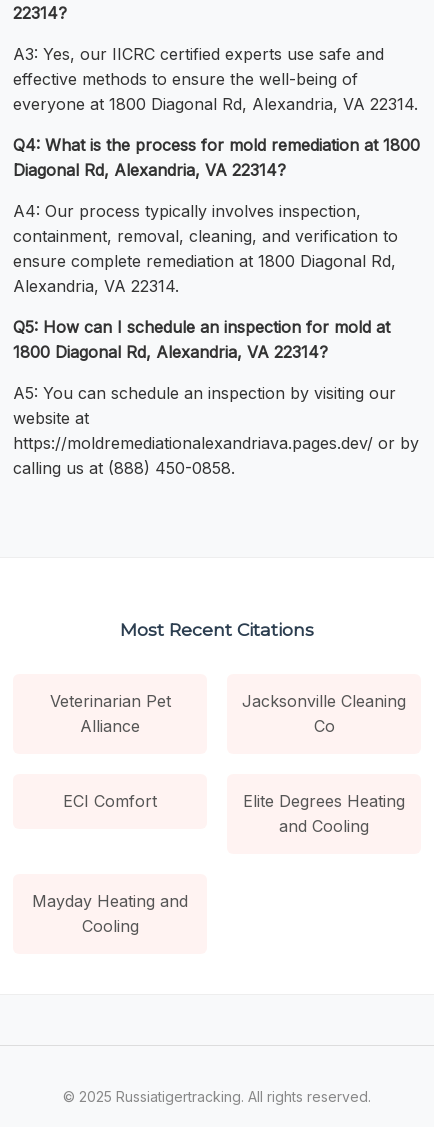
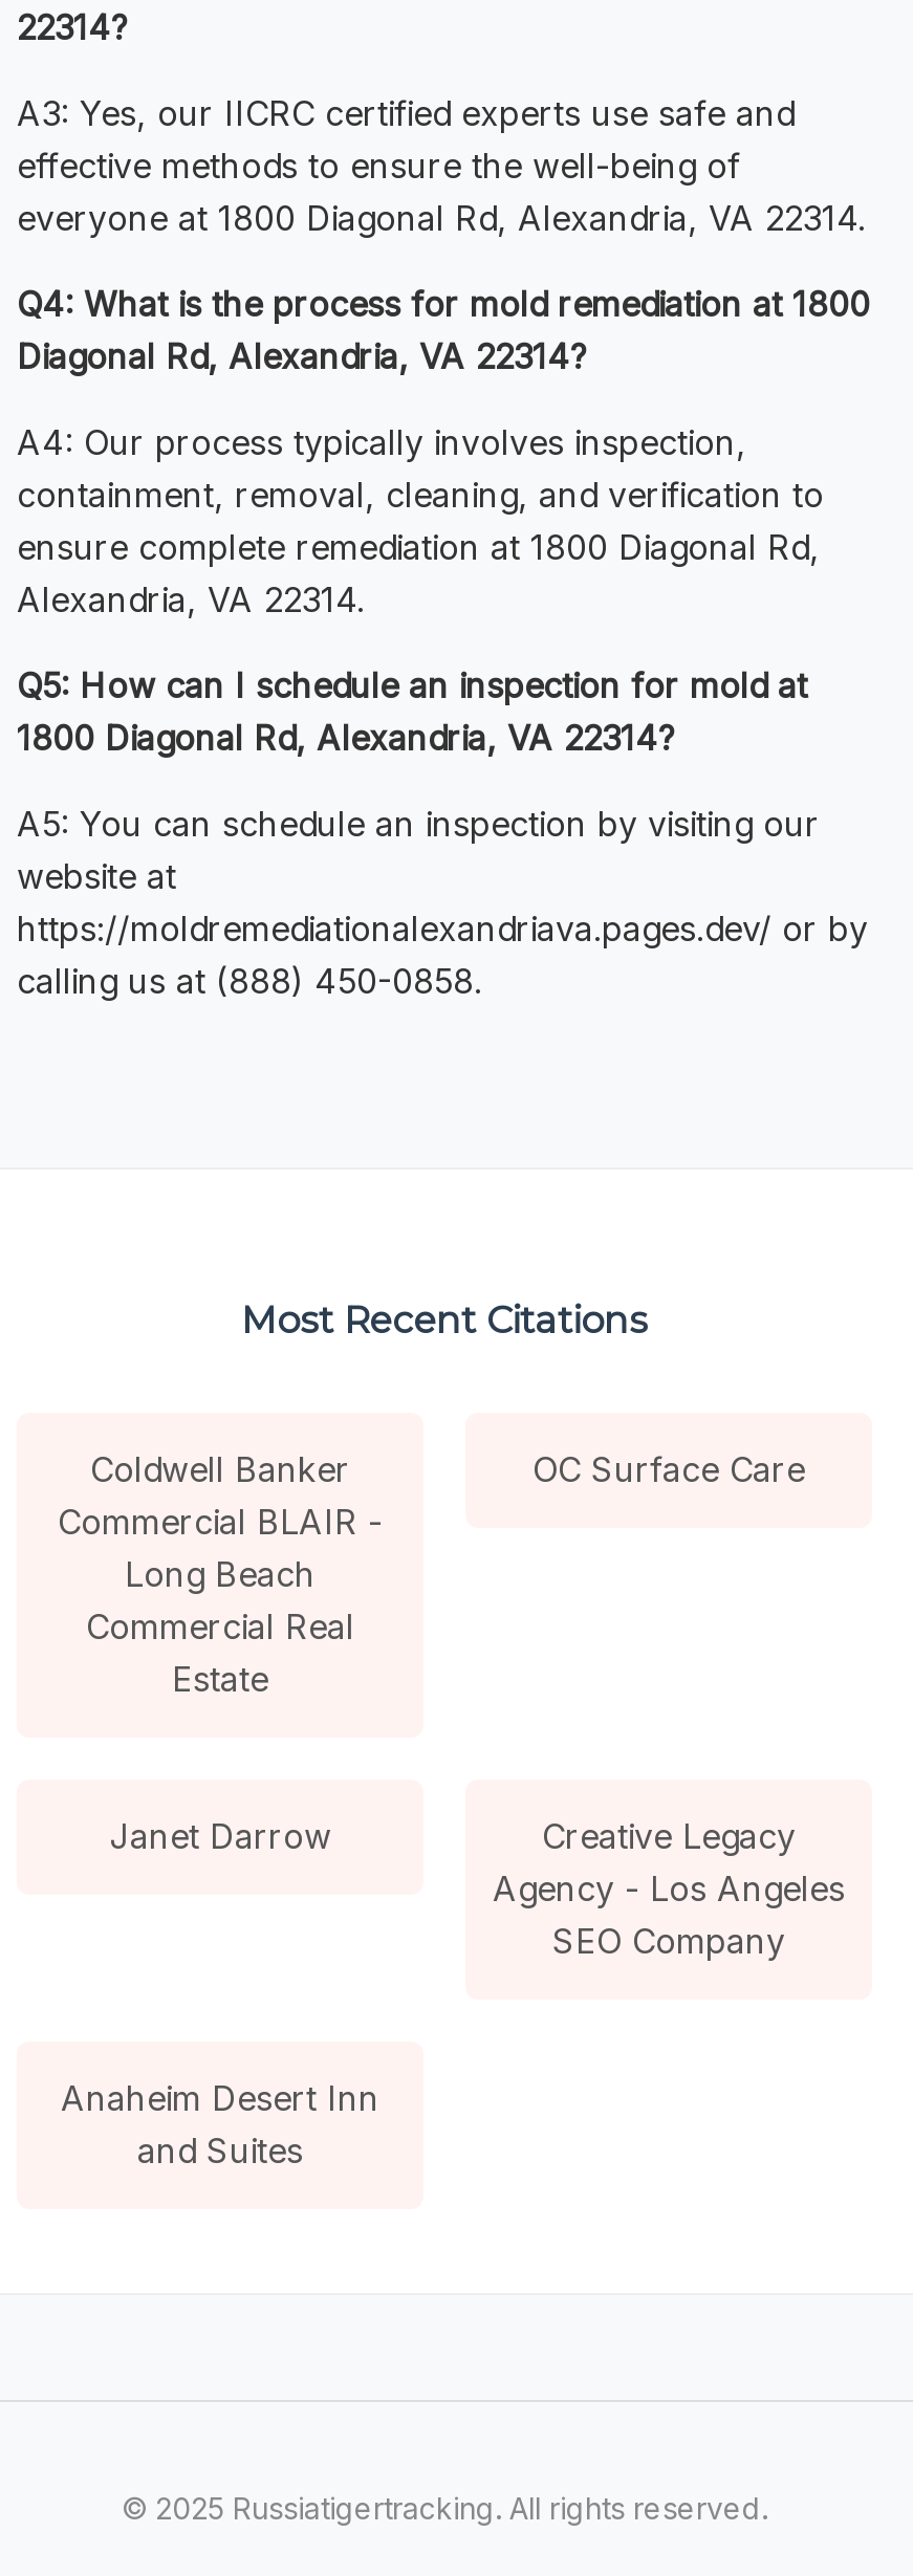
[49,691,170,736] Veterinarian Pet | Alliance -> [58,1448,383,1700] Coldwell Banker | Commercial BLAIR - | Long Beach | Commercial Real | Estate
[242,691,406,736] Jacksonville Cleaning | Co -> [532,1448,805,1490] OC Surface Care
[63,791,405,836] ECI Comfort | Elite Degrees Heating | and Cooling -> [109,1815,845,1962] Janet Darrow | Creative Legacy | Agency - Los Angeles | SEO Company
[32,891,188,936] Mayday Heating and | Cooling -> [61,2077,379,2171] Anaheim Desert Inn | and Suites

